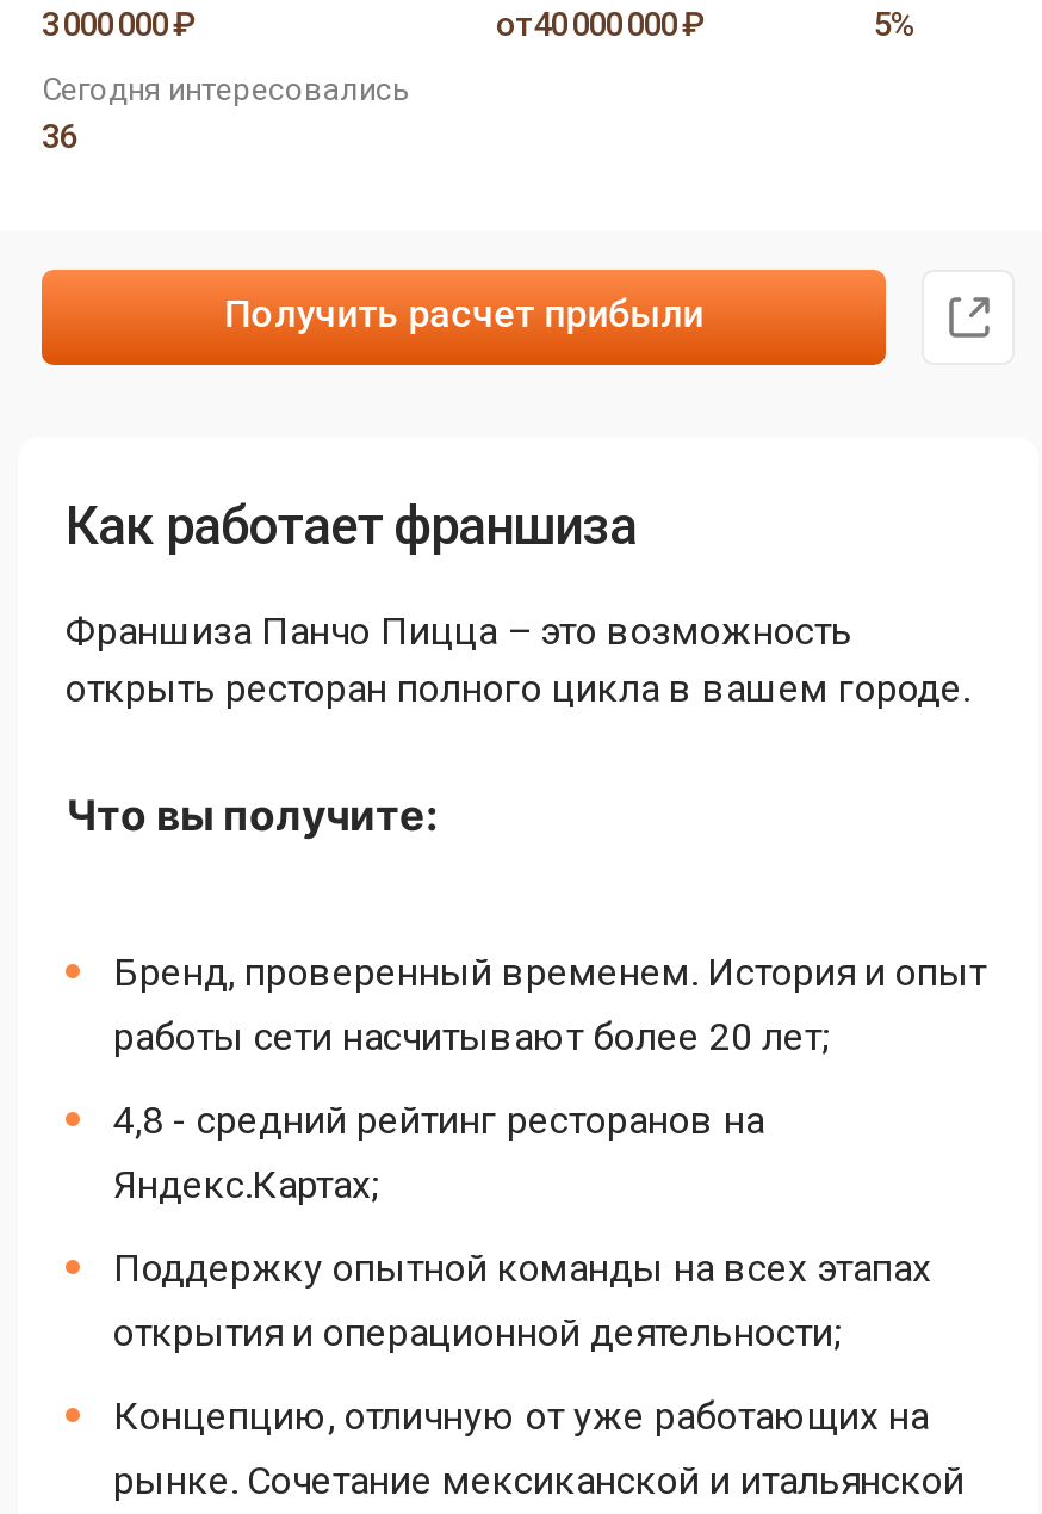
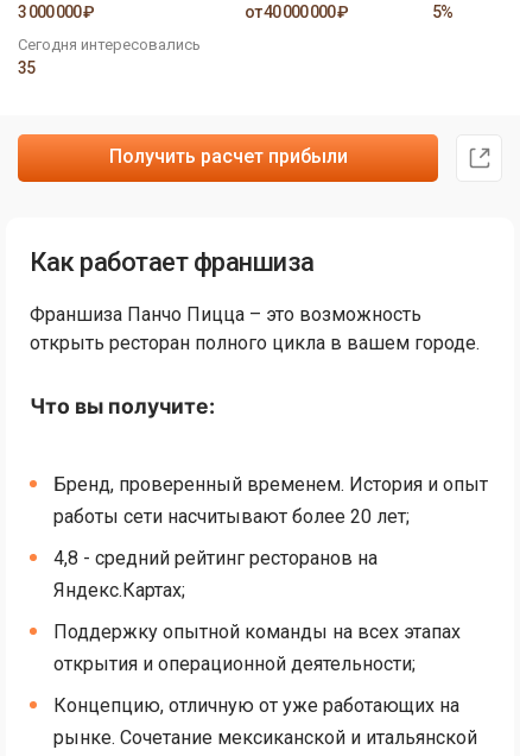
[42,117,75,155] 36 -> [18,58,34,77] 35

